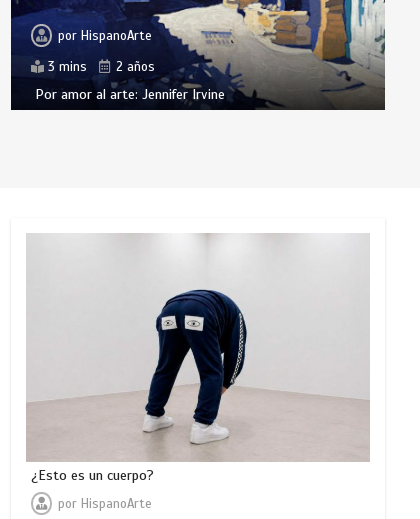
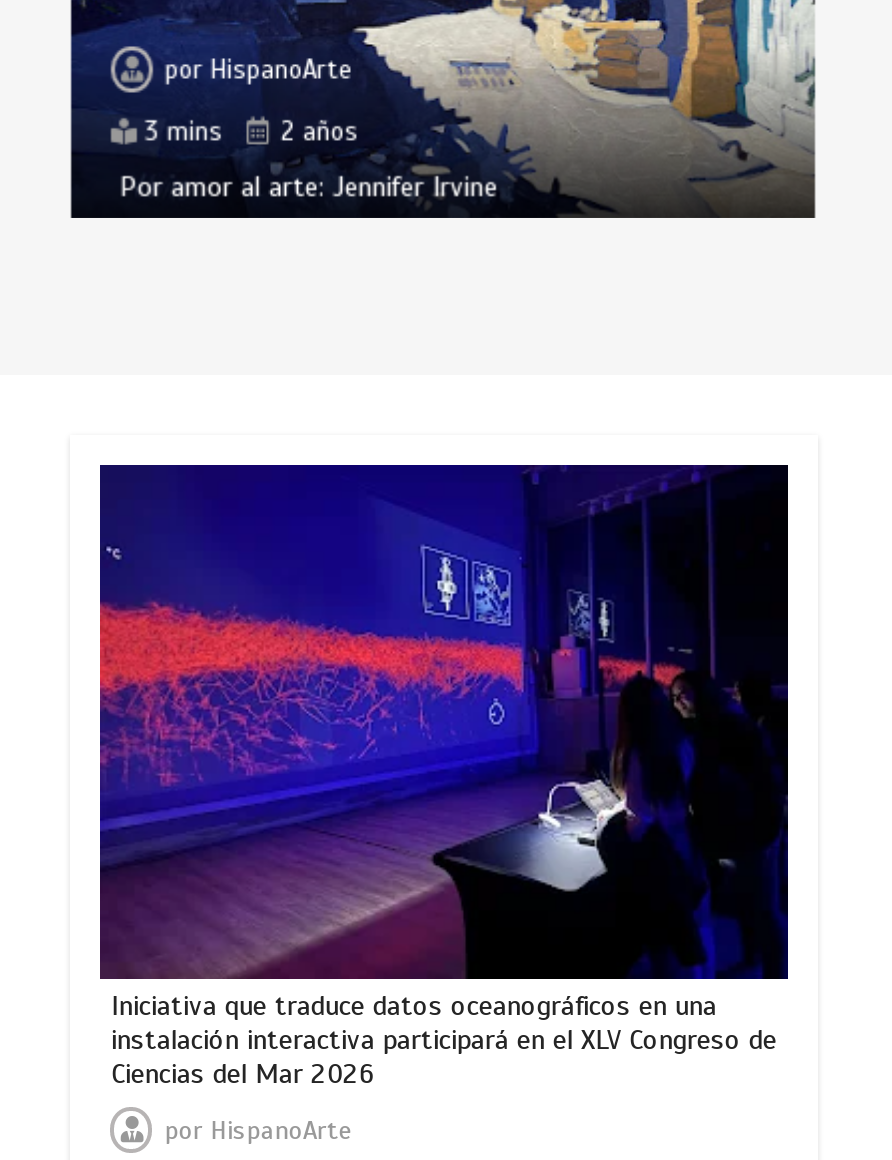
[26,232,370,484] [image] | ¿Esto es un cuerpo? -> [98,462,790,1092] [image] | Iniciativa que traduce datos oceanográficos en una | instalación interactiva participará en el XLV Congreso de | Ciencias del Mar 2026

